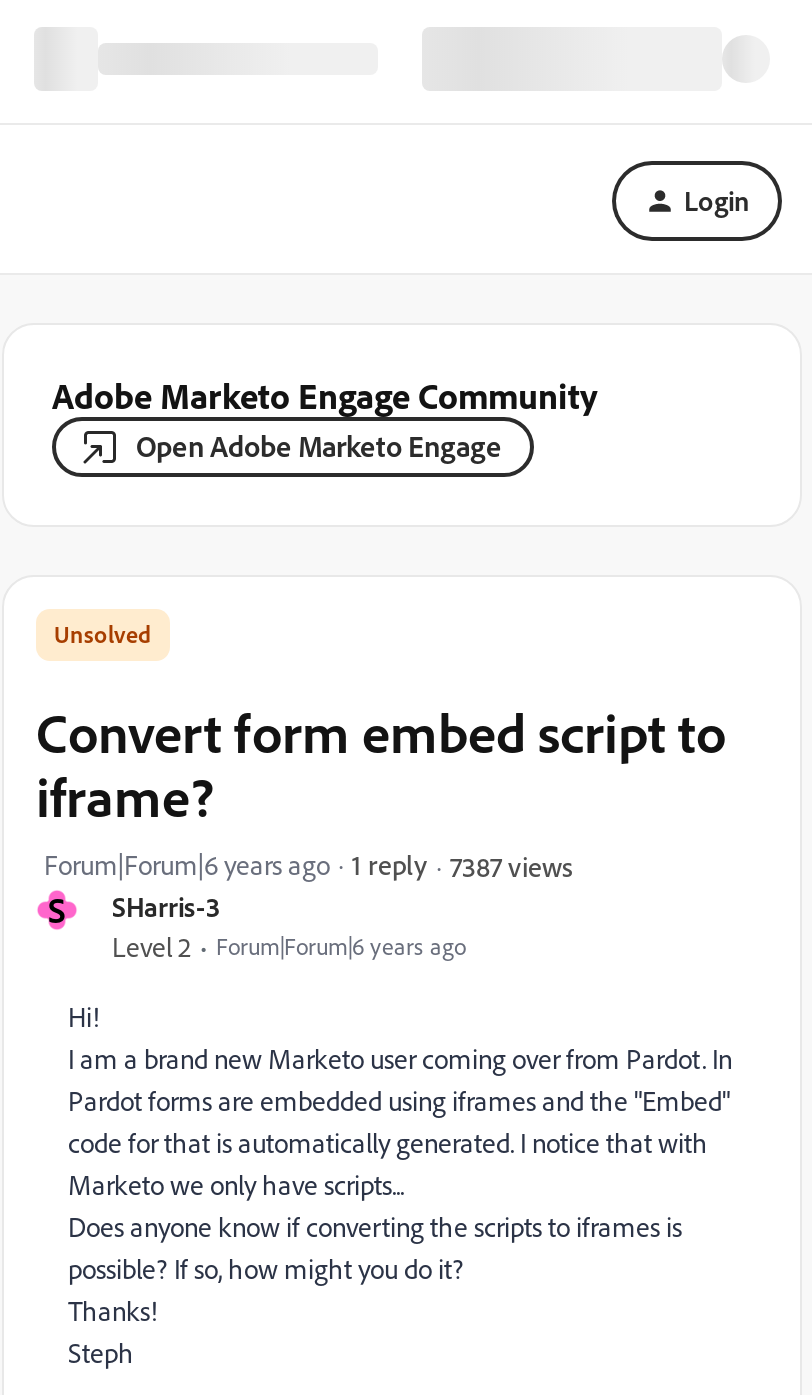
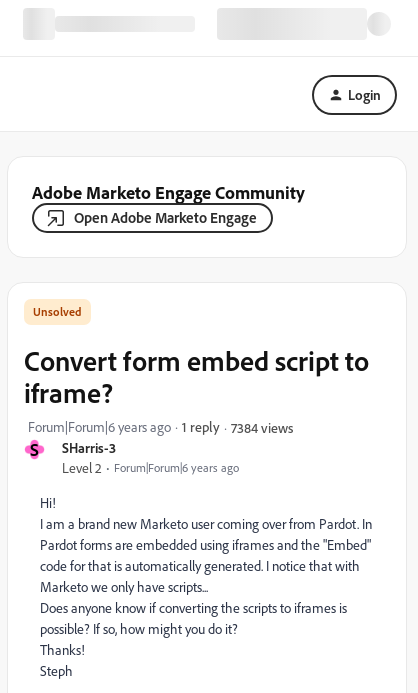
[450,848,572,882] 7387 views -> [231,418,293,435] 7384 views

